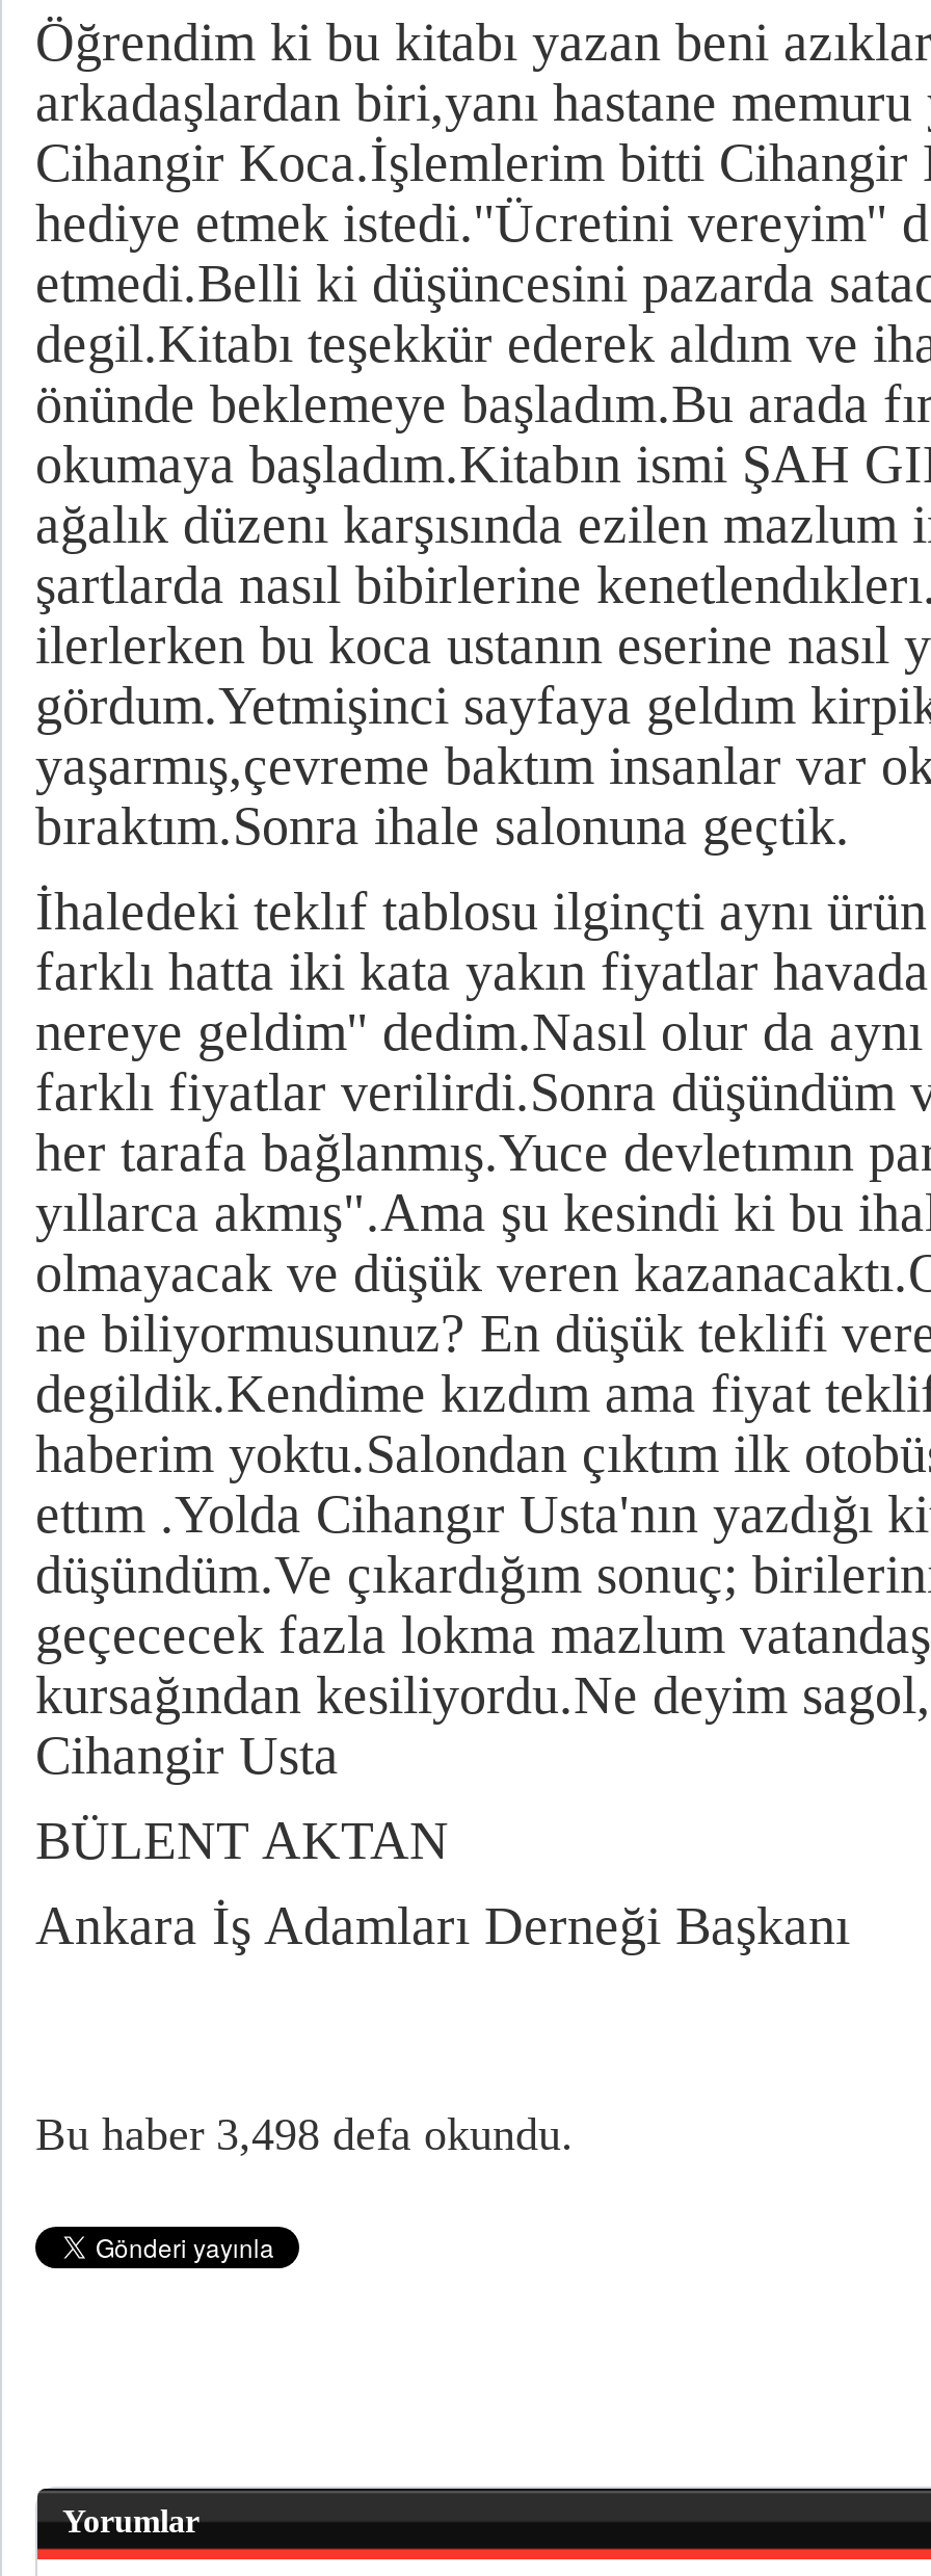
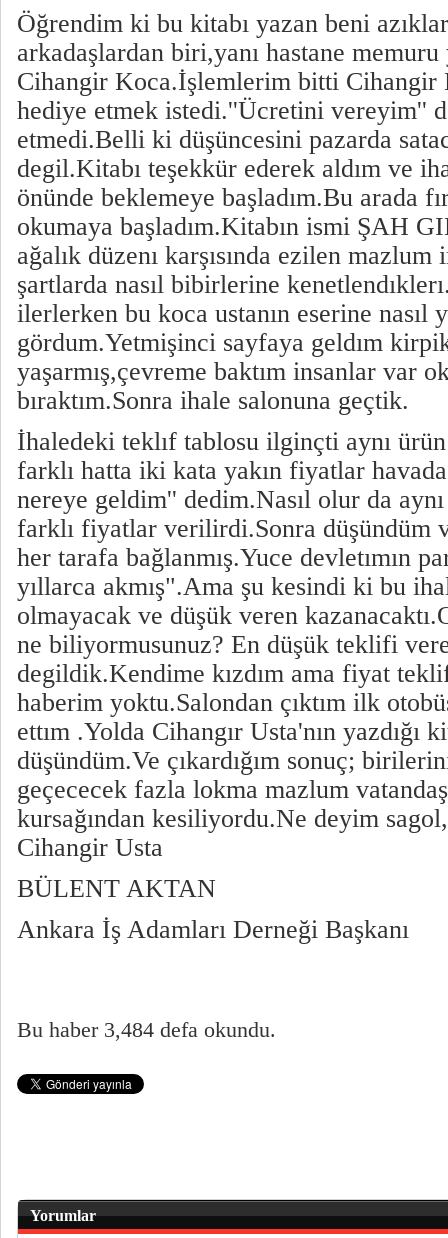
[35,2110,574,2160] Bu haber 3,498 defa okundu. -> [17,1018,276,1042] Bu haber 3,484 defa okundu.

